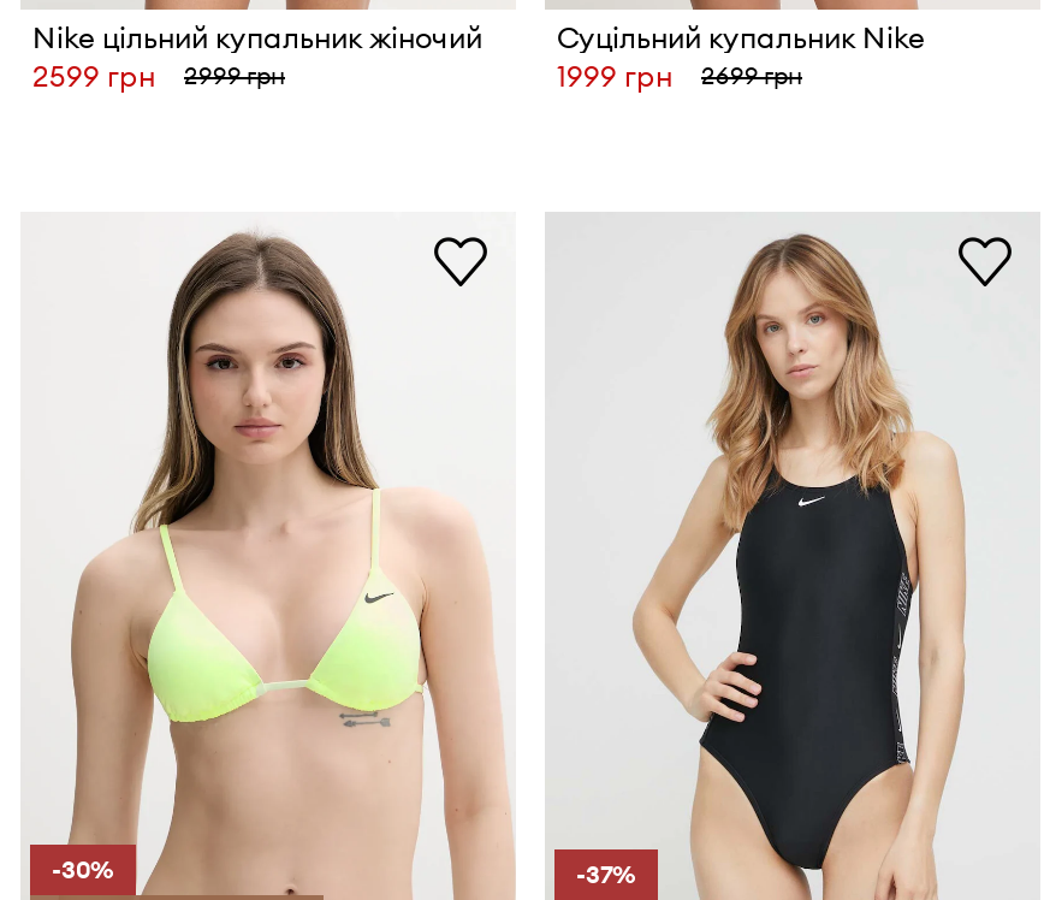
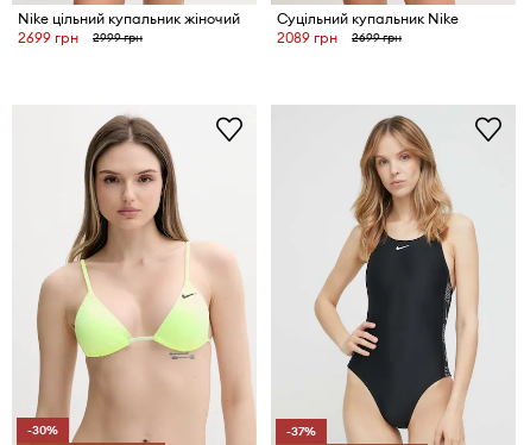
[32,59,285,95] 2599 грн 2999 грн -> [18,29,143,47] 2699 грн 2999 грн
[557,59,802,95] 1999 грн 2699 грн -> [277,29,402,47] 2089 грн 2699 грн

